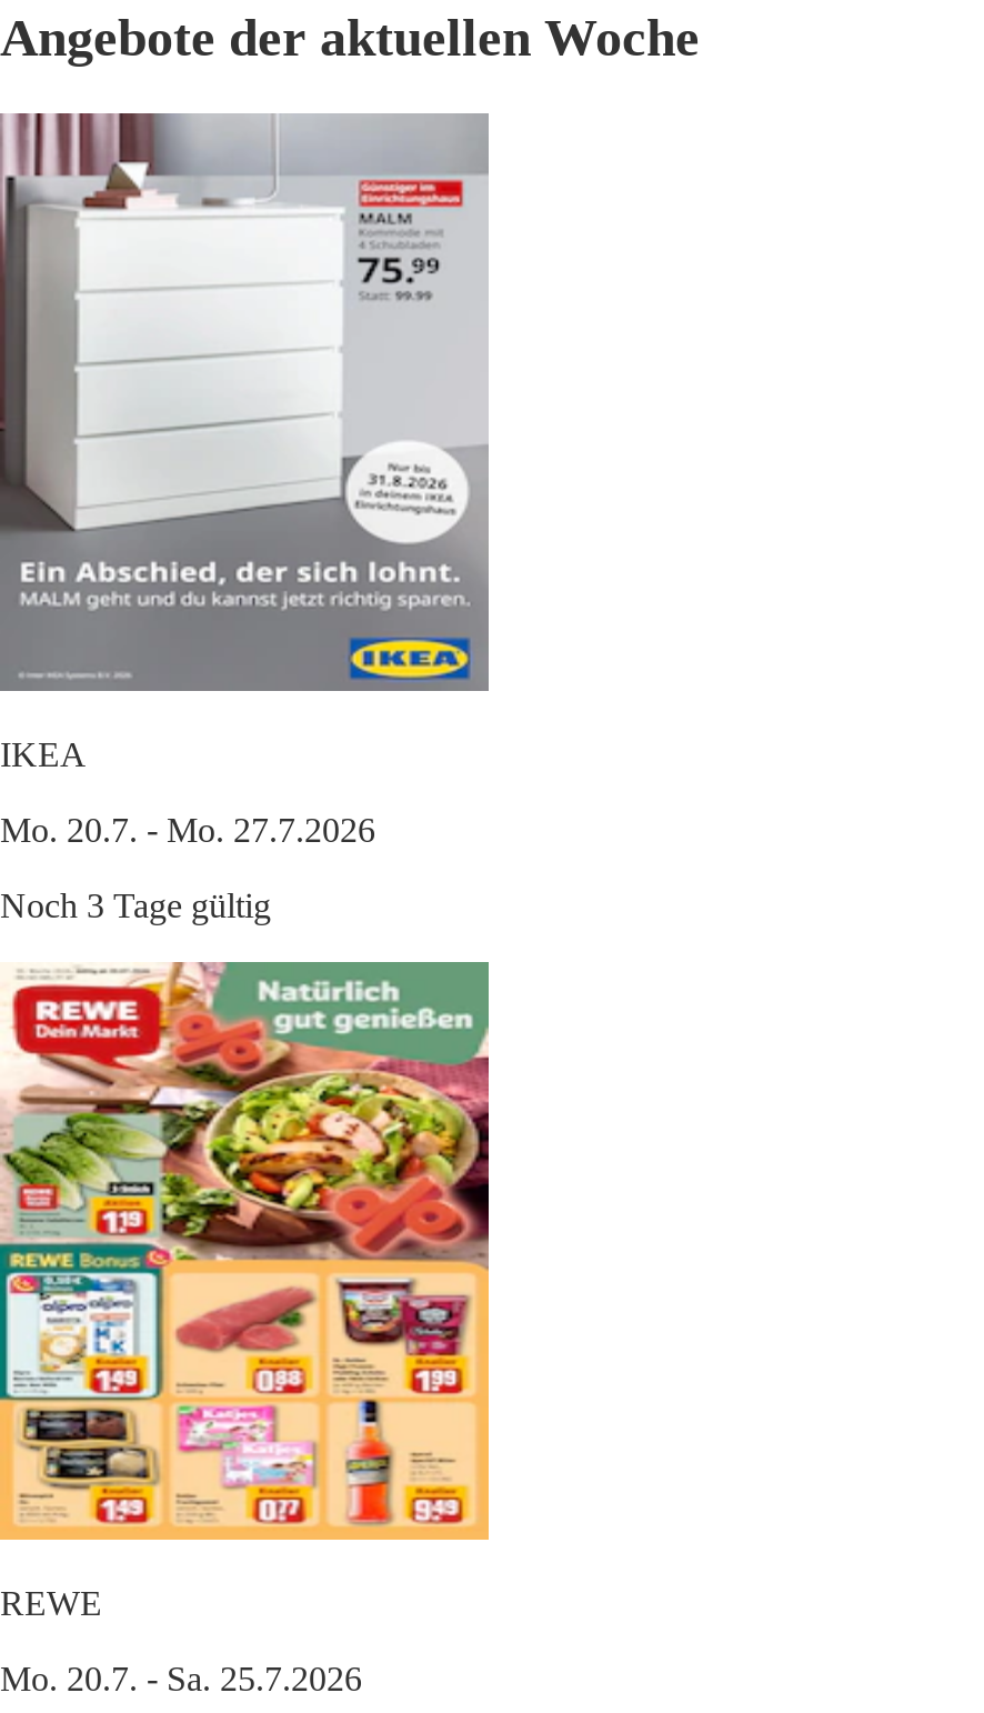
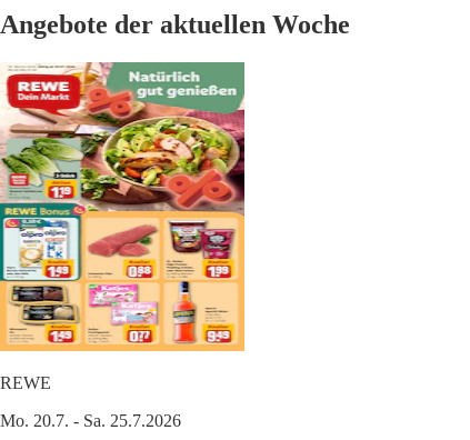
[0,111,491,925] [image] | IKEA | Mo. 20.7. - Mo. 27.7.2026 | Noch 3 Tage gültig -> none

